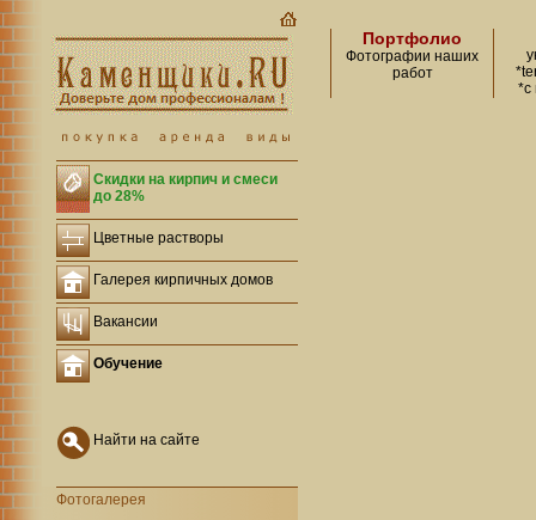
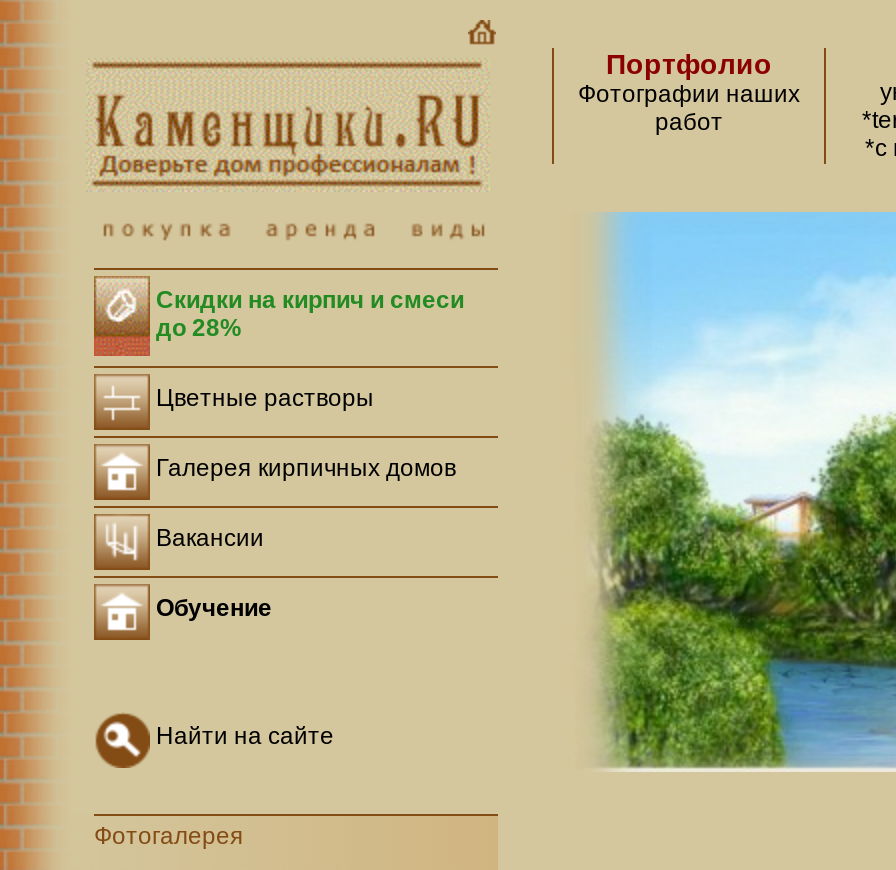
none -> [596,212,890,772] [image]

